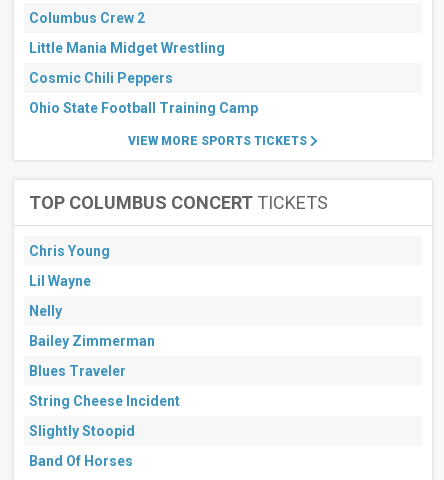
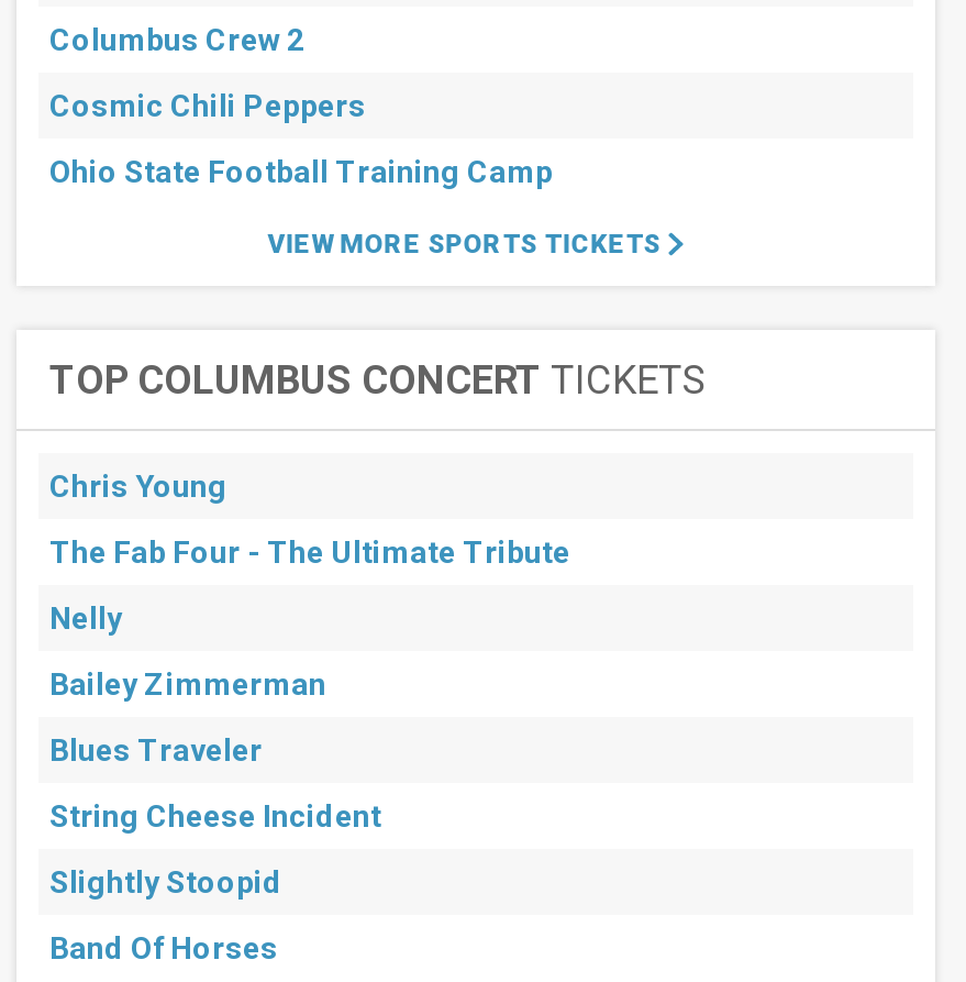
[29,40,225,56] Little Mania Midget Wrestling -> none
[29,273,91,289] Lil Wayne -> [49,534,570,570] The Fab Four - The Ultimate Tribute

